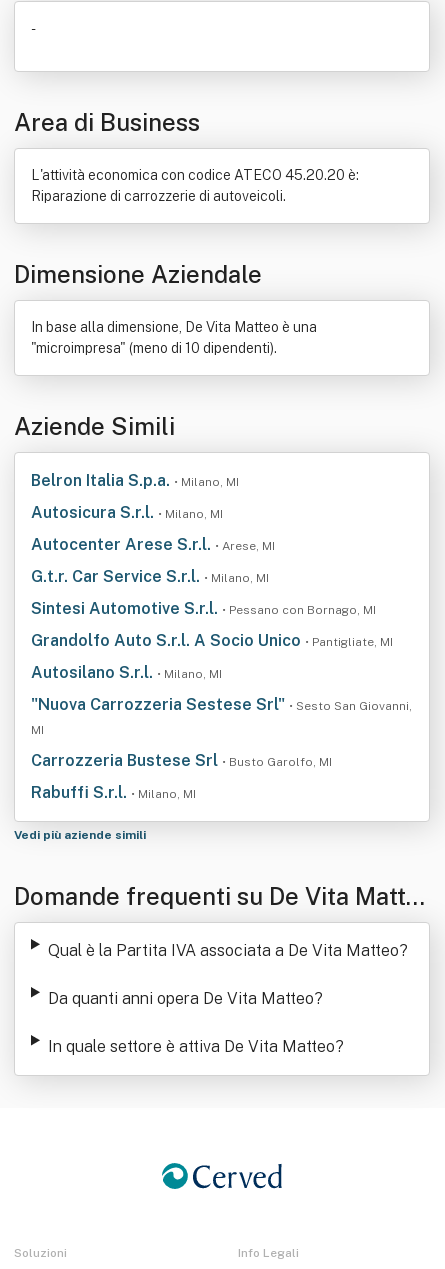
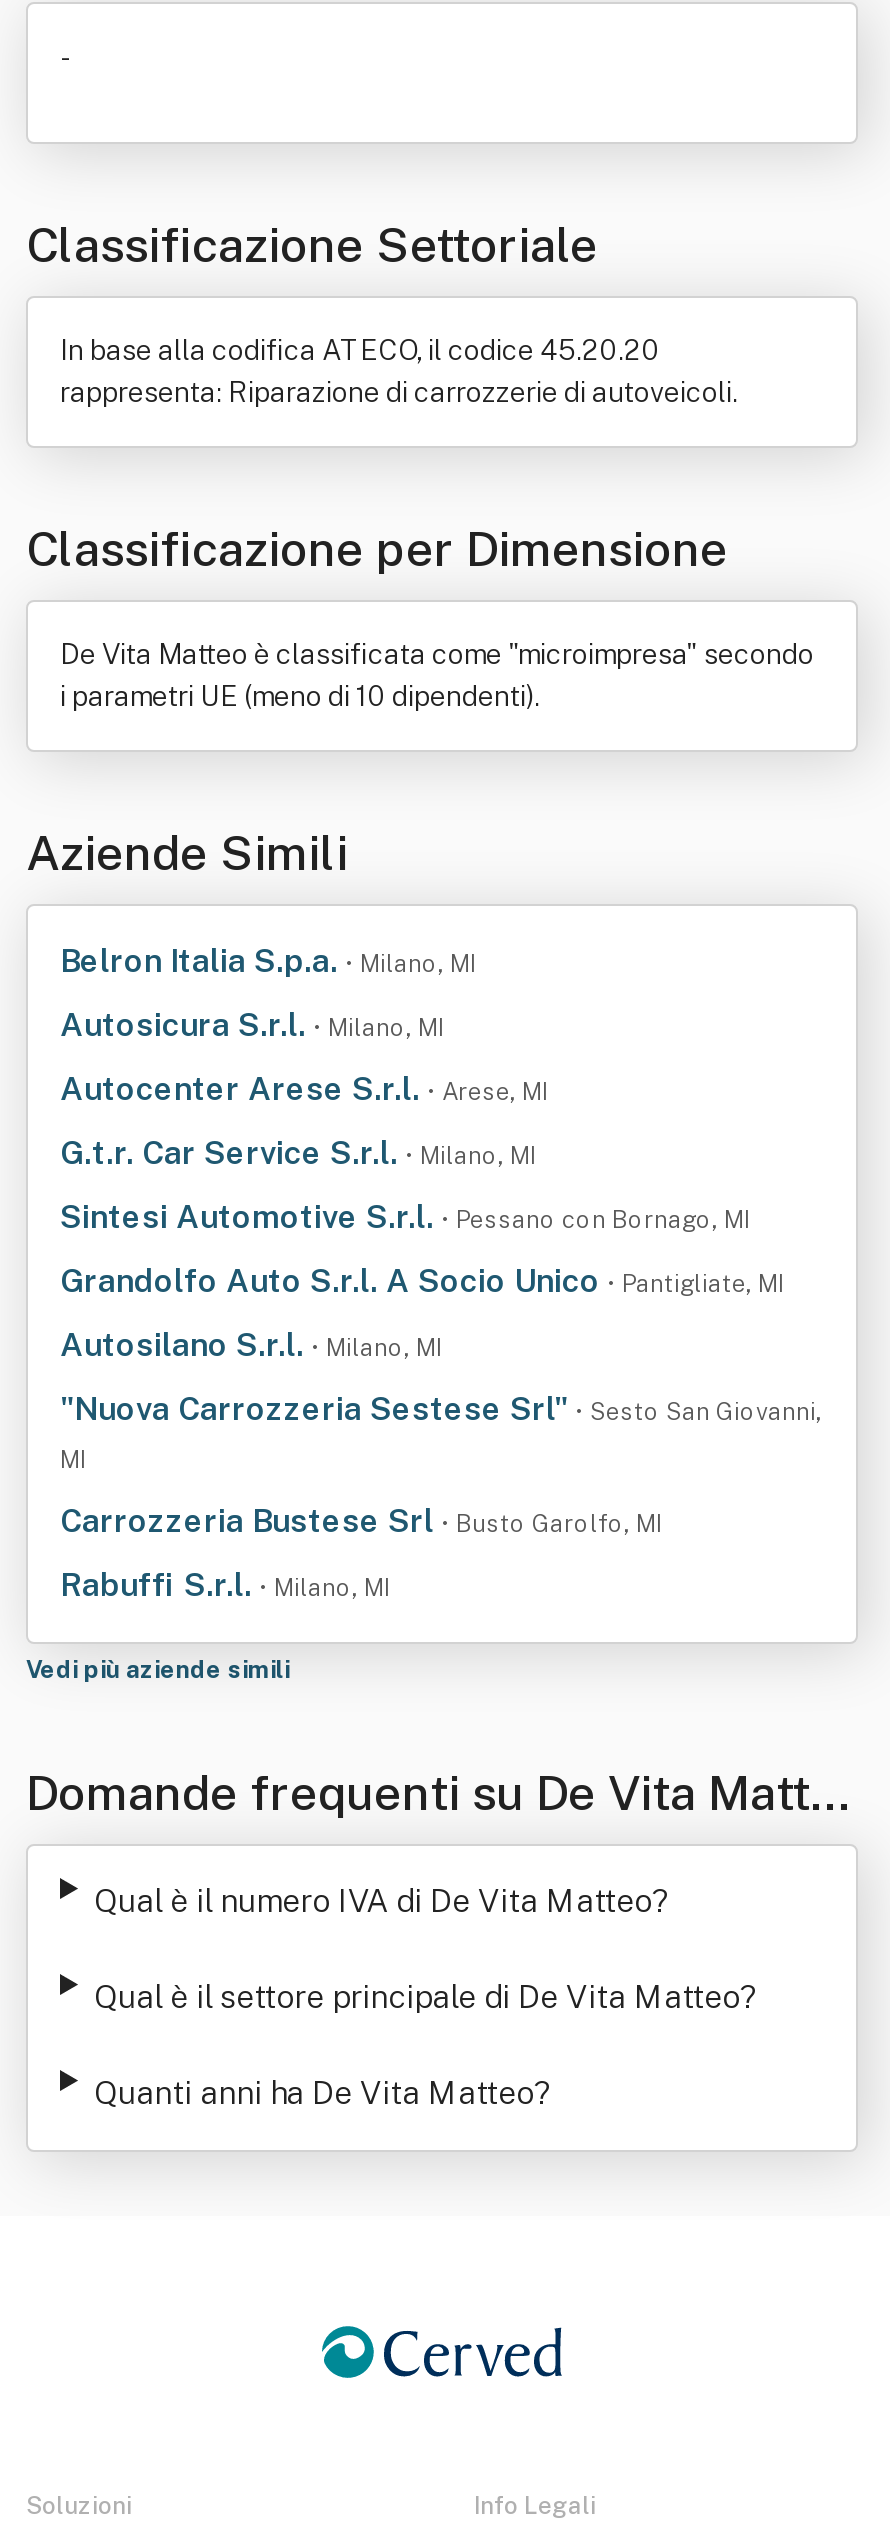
[14,108,200,136] Area di Business -> [26,216,598,272] Classificazione Settoriale
[31,167,359,204] L'attività economica con codice ATECO 45.20.20 è: | Riparazione di carrozzerie di autoveicoli. -> [60,334,738,408] In base alla codifica ATECO, il codice 45.20.20 | rappresenta: Riparazione di carrozzerie di autoveicoli.
[14,260,262,288] Dimensione Aziendale -> [26,520,728,576] Classificazione per Dimensione
[31,319,317,356] In base alla dimensione, De Vita Matteo è una | "microimpresa" (meno di 10 dipendenti). -> [60,638,814,712] De Vita Matteo è classificata come "microimpresa" secondo | i parametri UE (meno di 10 dipendenti).
[48,941,408,960] Qual è la Partita IVA associata a De Vita Matteo? -> [94,1882,670,1920] Qual è il numero IVA di De Vita Matteo?
[48,989,323,1008] Da quanti anni opera De Vita Matteo? -> [94,1978,758,2016] Qual è il settore principale di De Vita Matteo?
[48,1037,344,1056] In quale settore è attiva De Vita Matteo? -> [94,2074,552,2112] Quanti anni ha De Vita Matteo?

